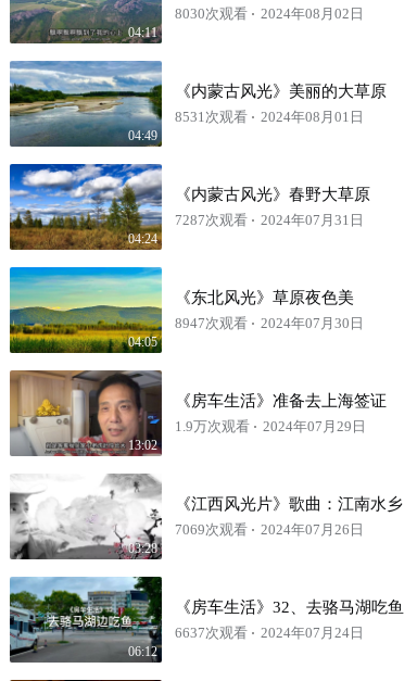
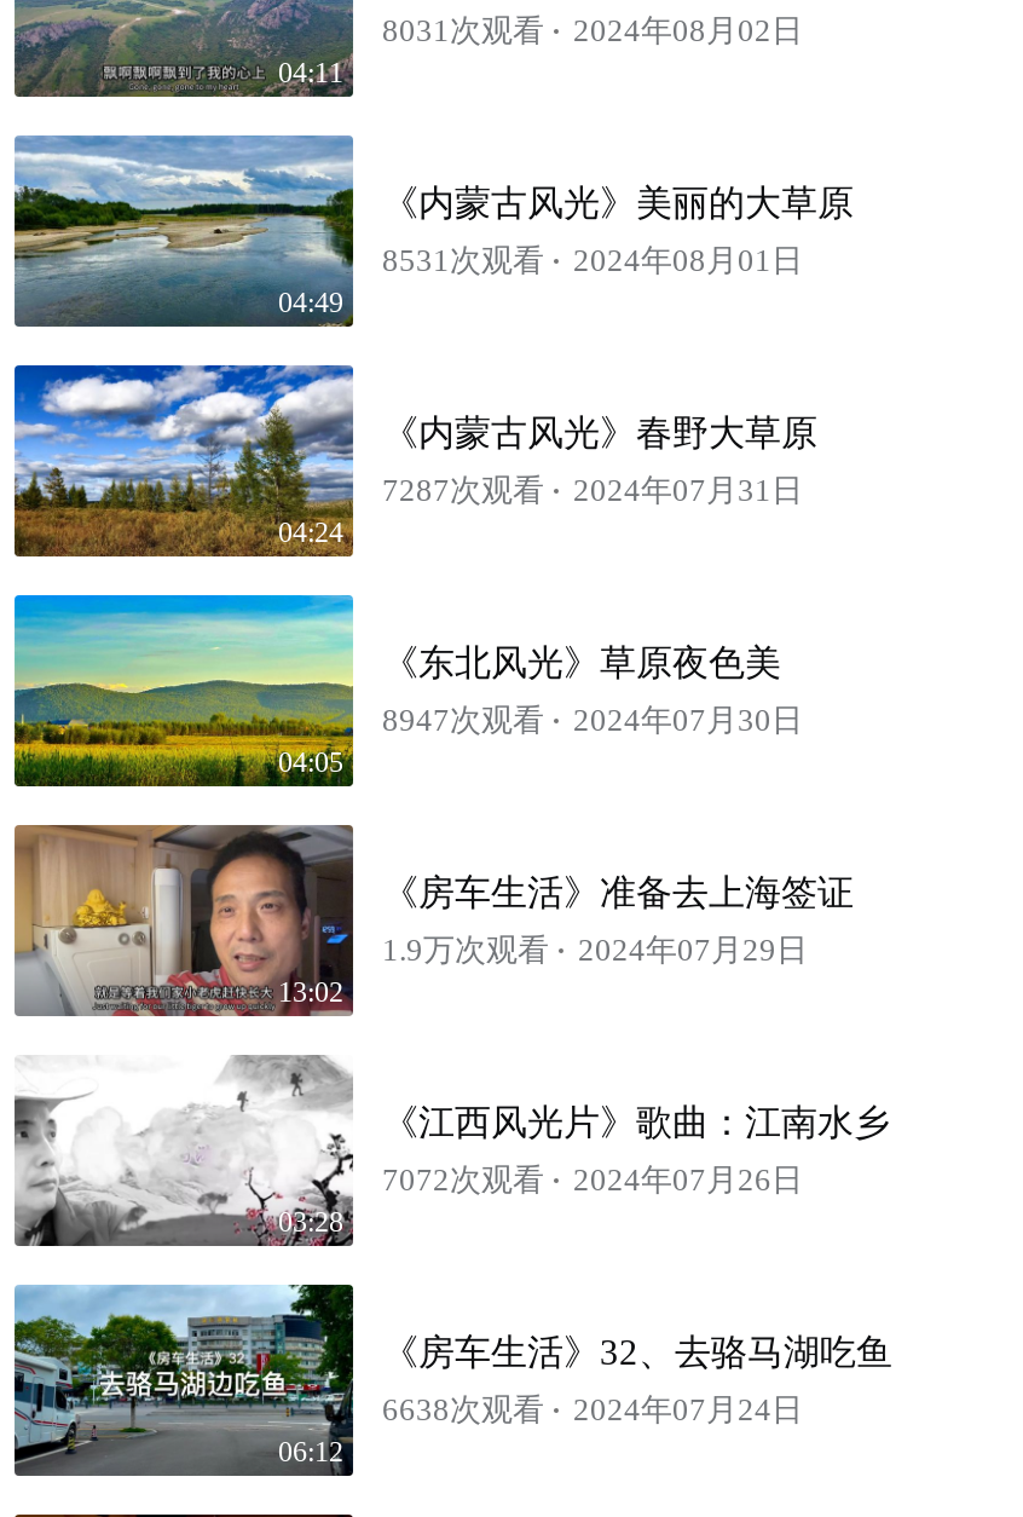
[175,5,364,22] 8030次观看 2024年08月02日 -> [382,12,803,48] 8031次观看 2024年08月02日
[175,521,364,538] 7069次观看 2024年07月26日 -> [382,1161,803,1198] 7072次观看 2024年07月26日
[175,625,364,641] 6637次观看 2024年07月24日 -> [382,1391,803,1427] 6638次观看 2024年07月24日

